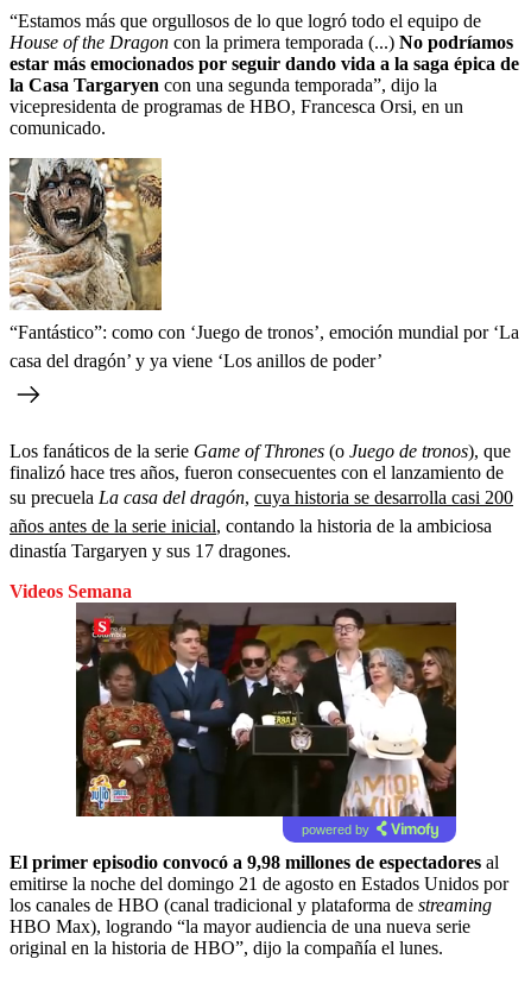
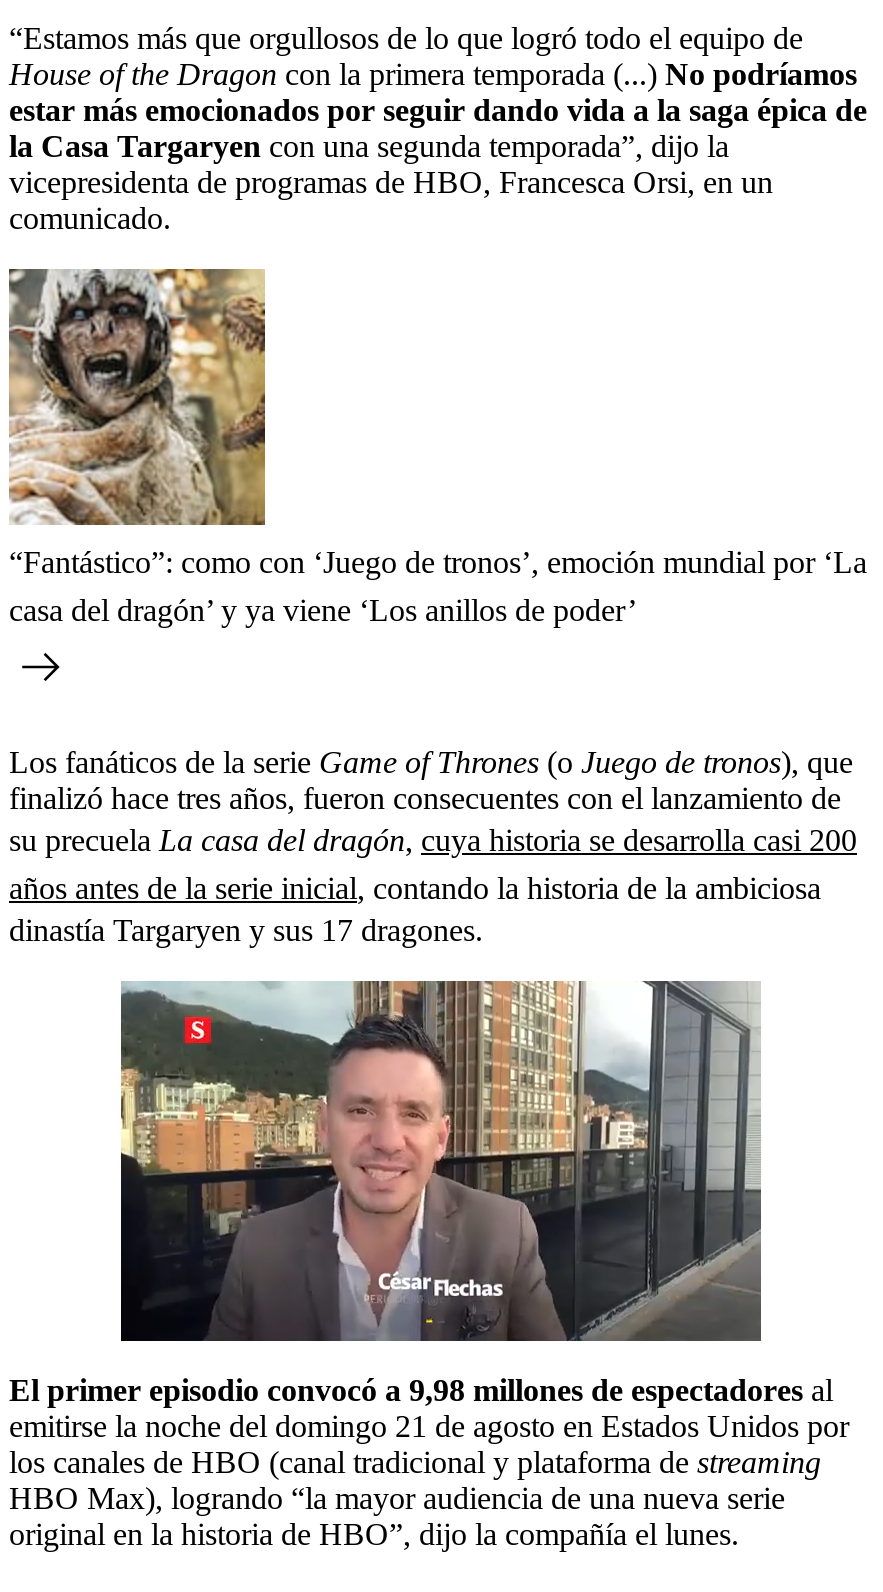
[10,581,132,601] Videos Semana -> none
[75,601,457,844] [image] -> [119,979,763,1357] [image]
[301,822,369,836] powered by -> none

